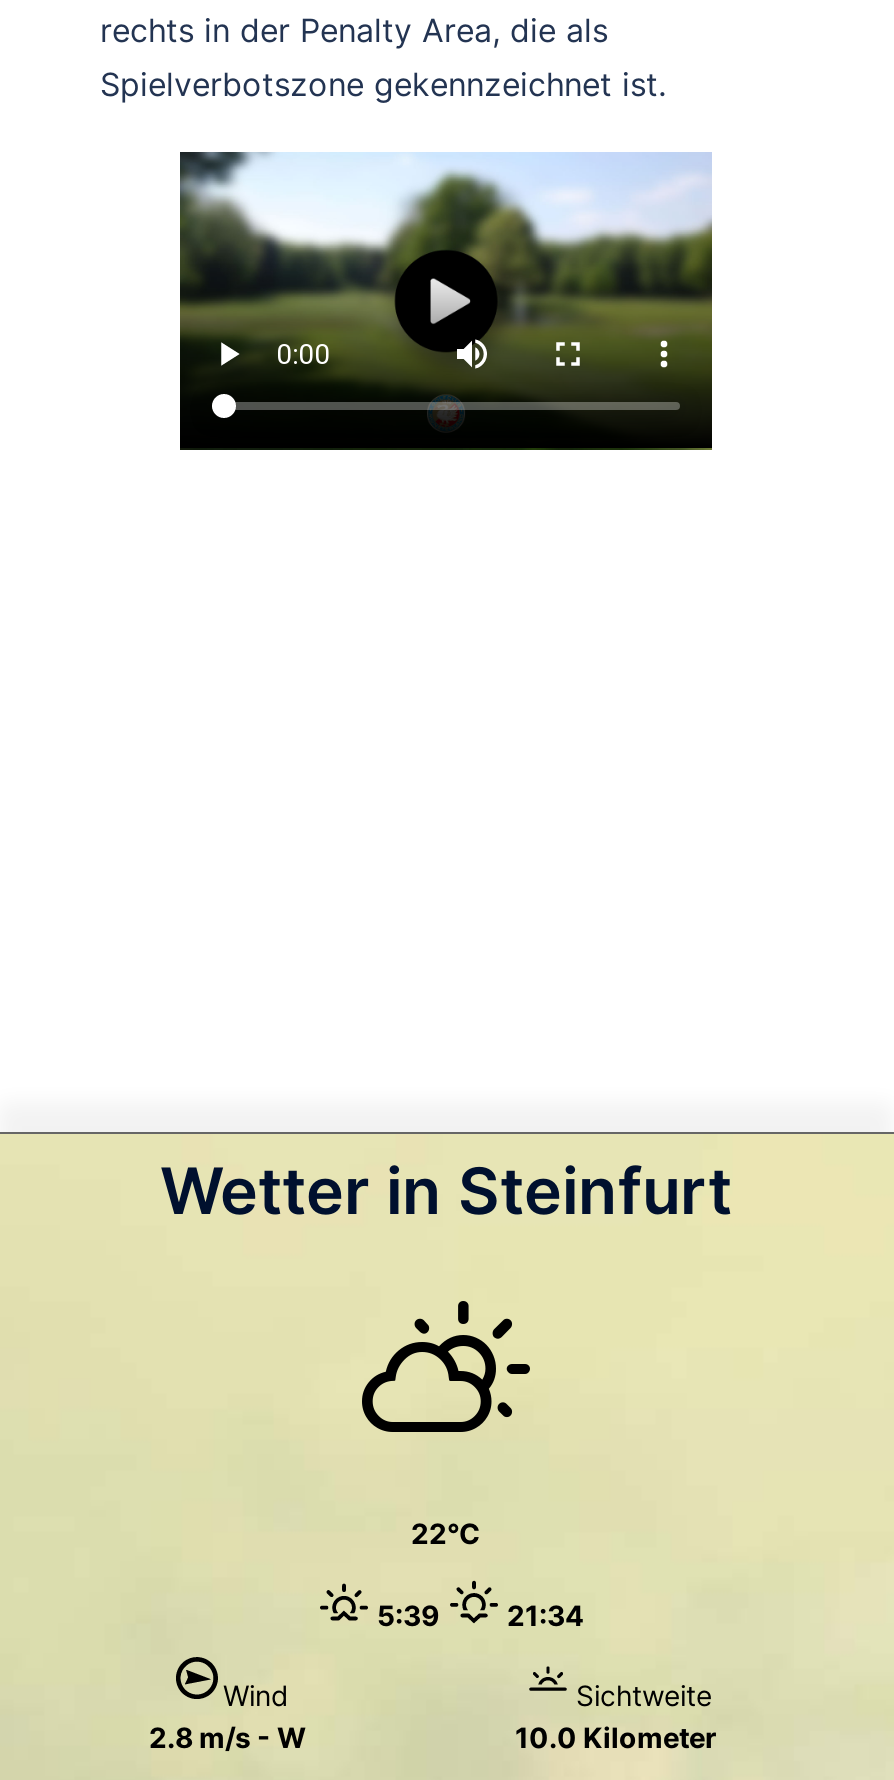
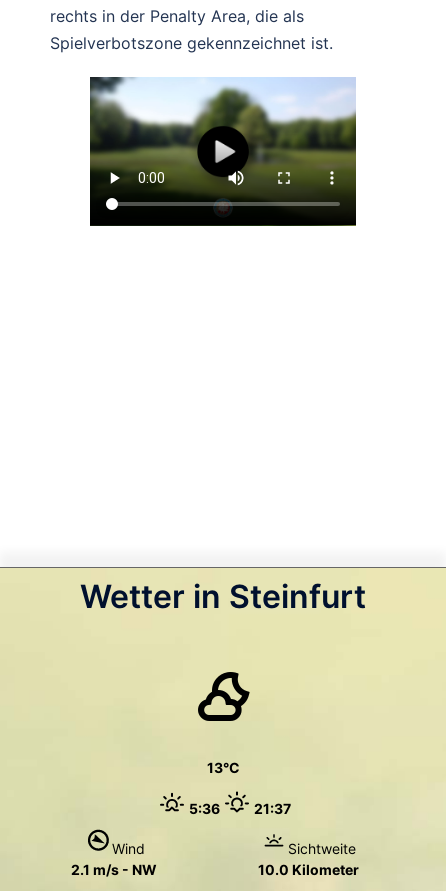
[360,1298,532,1551] [image] | 22 -> [181,652,265,776] [image] | 13
[377,1599,439,1633] 5:39 -> [189,800,220,817] 5:36
[507,1599,583,1633] 21:34 -> [254,800,291,817] 21:37
[149,1721,307,1755] 2.8 m/s - W -> [71,861,157,878] 2.1 m/s - NW

